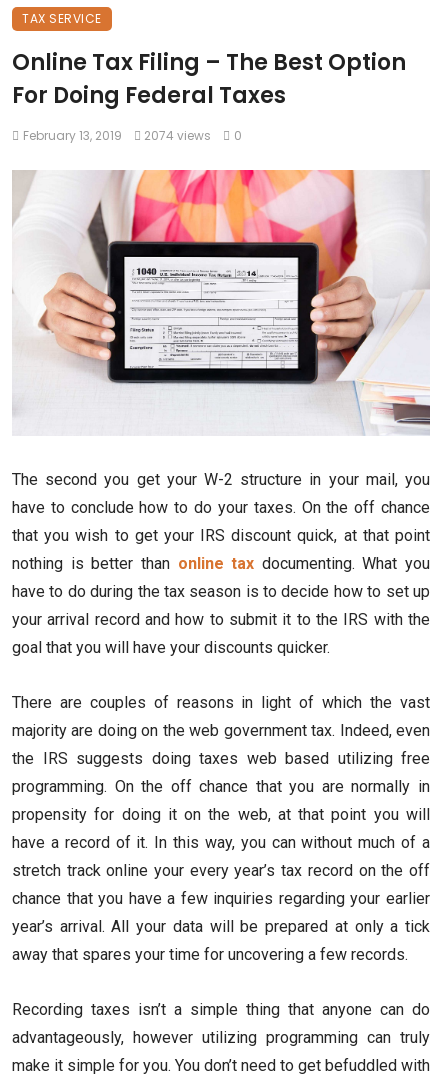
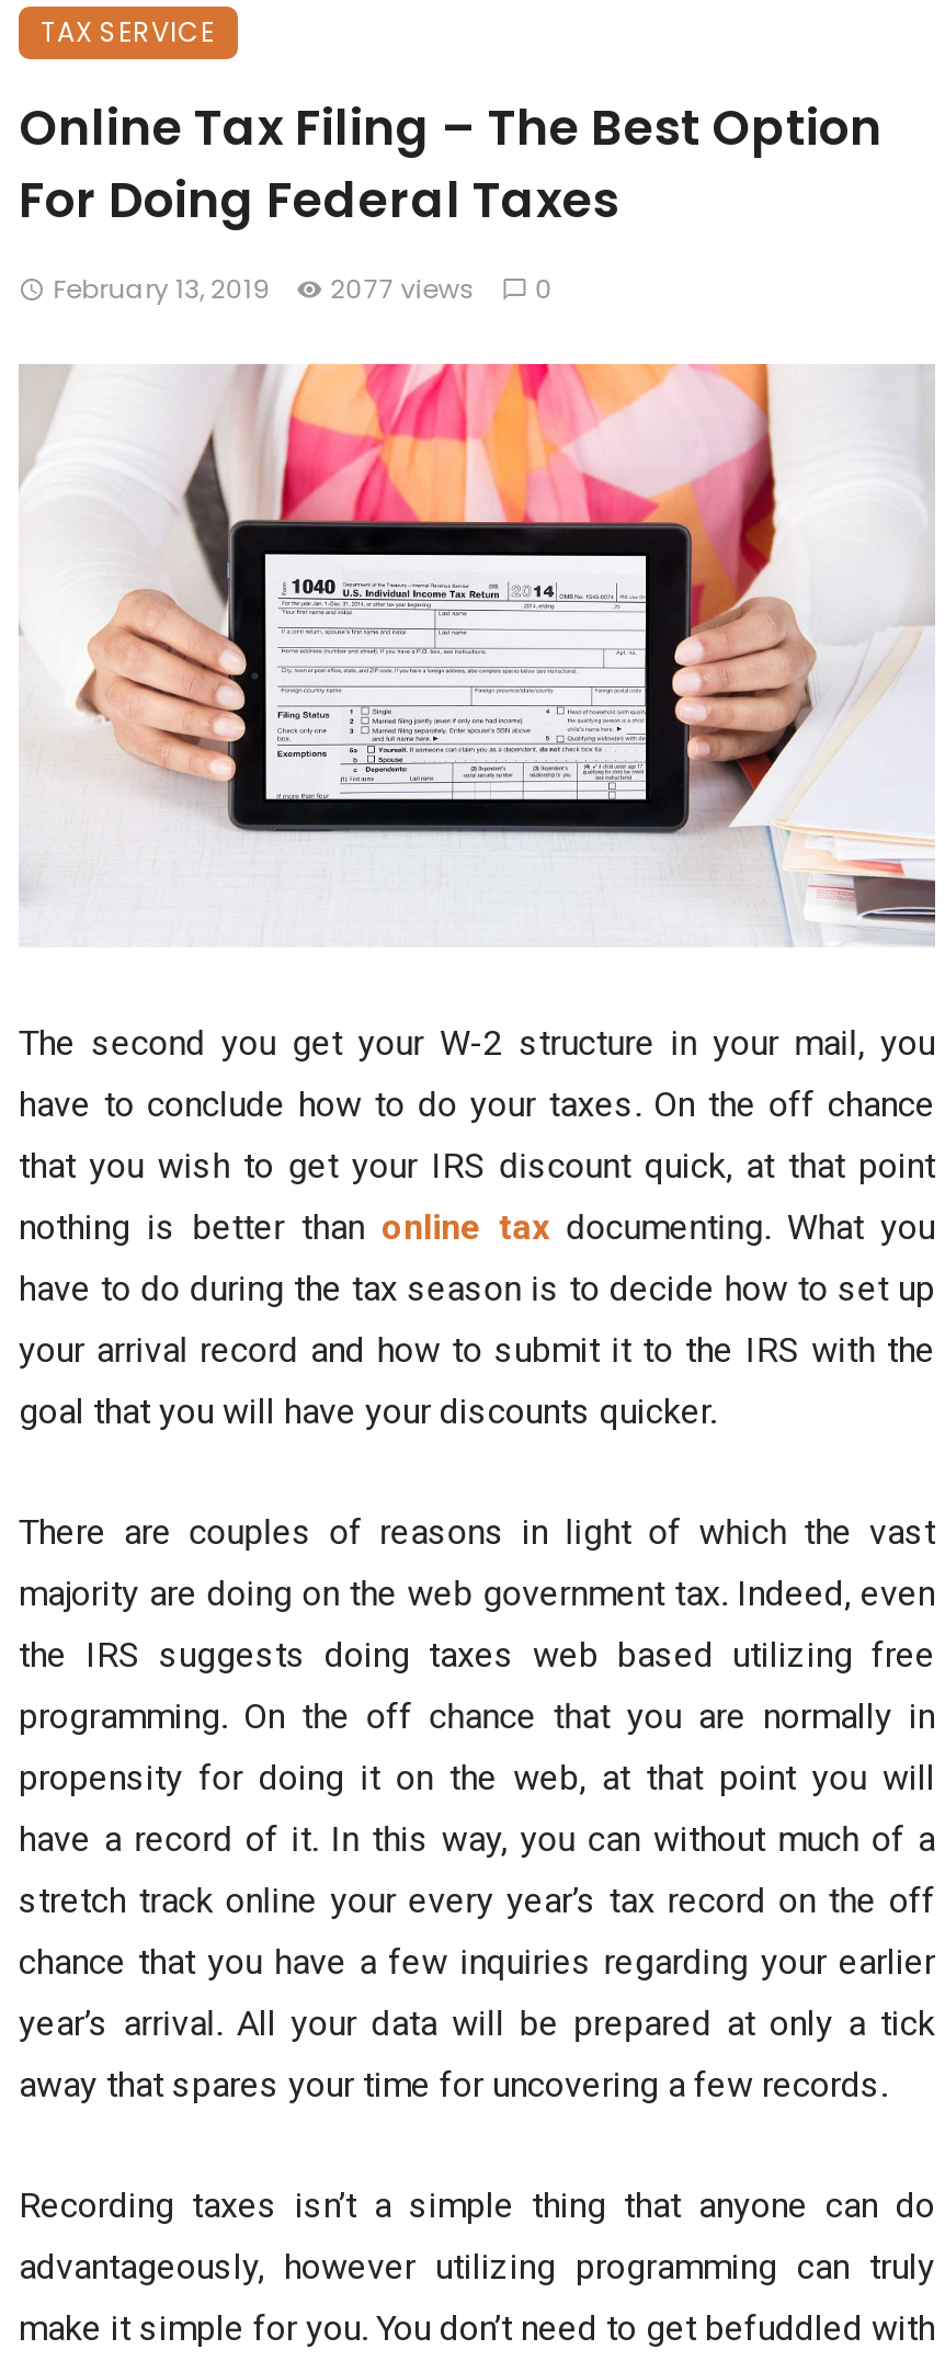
[23,127,242,144] February 13, 2019 2074 views 0 -> [53,270,553,307] February 13, 2019 2077 views 0

